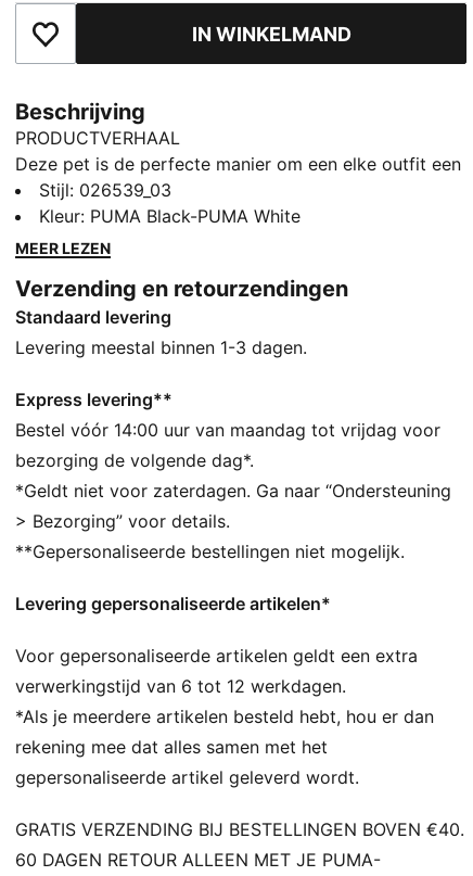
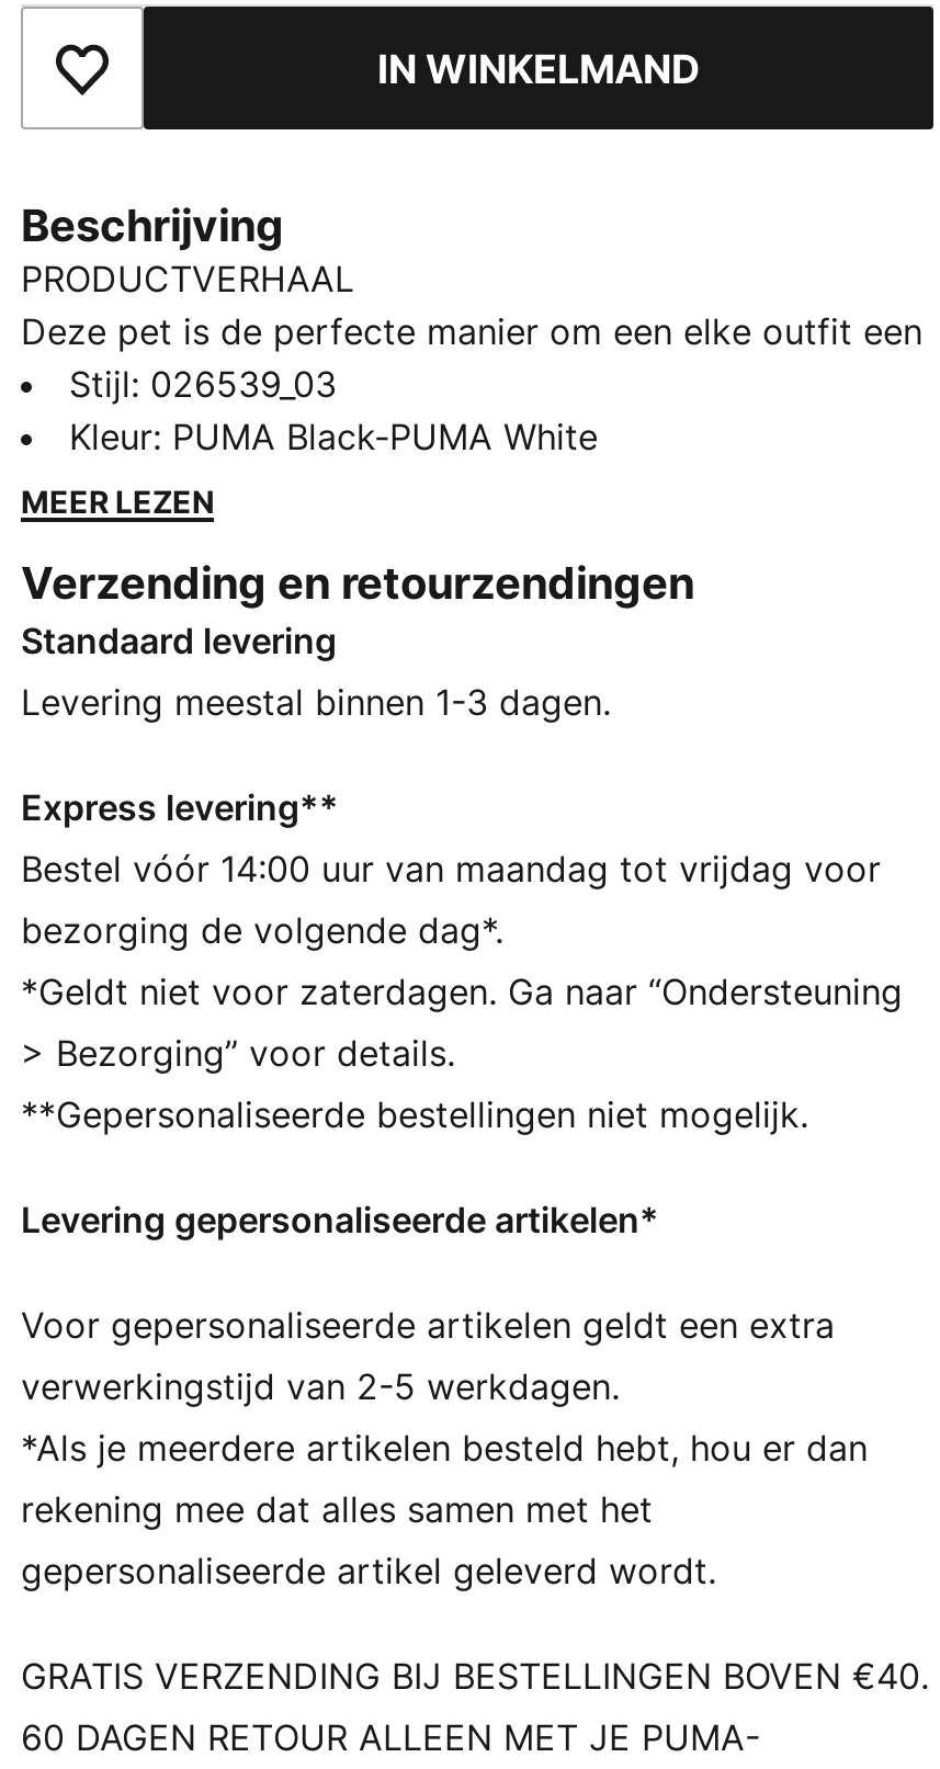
[15,675,346,697] verwerkingstijd van 6 tot 12 werkdagen. -> [21,1364,620,1408] verwerkingstijd van 2-5 werkdagen.

